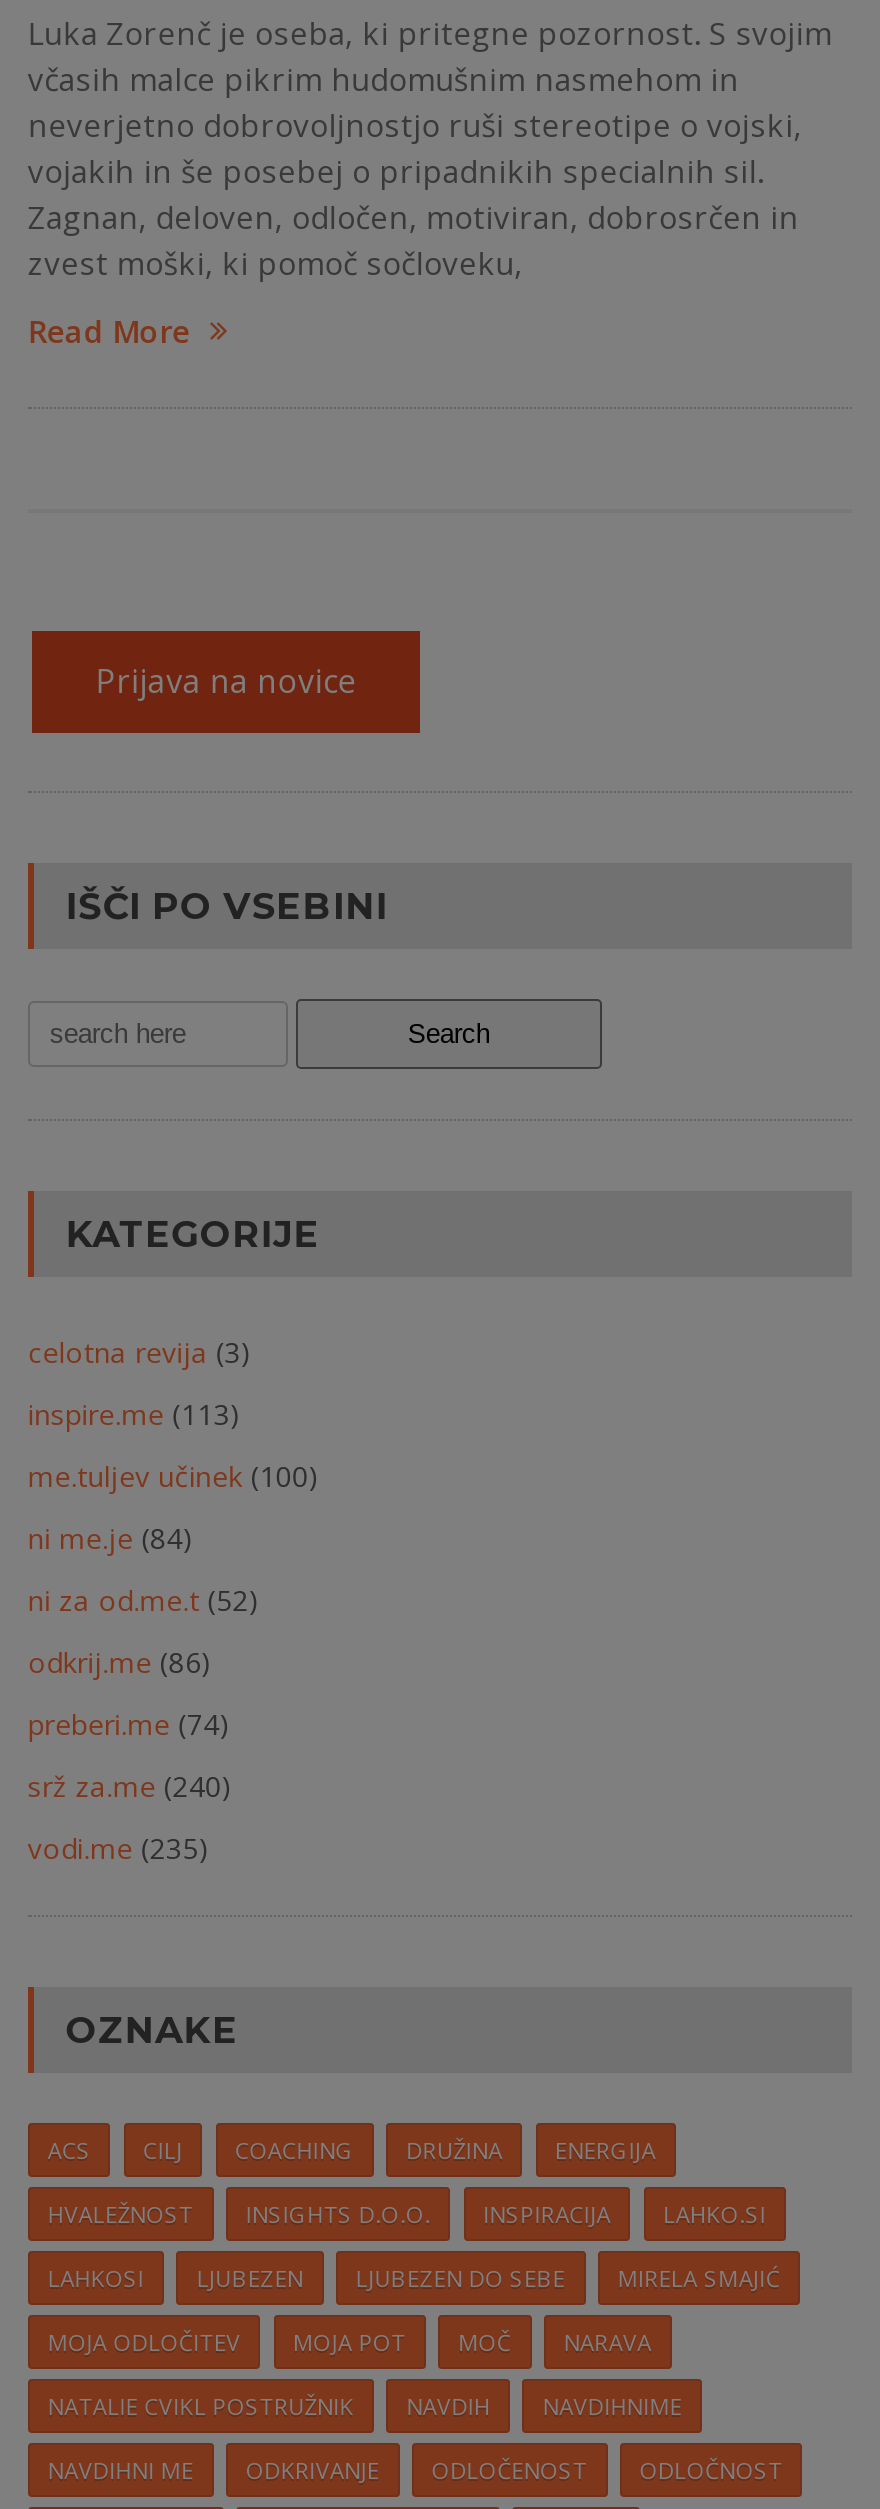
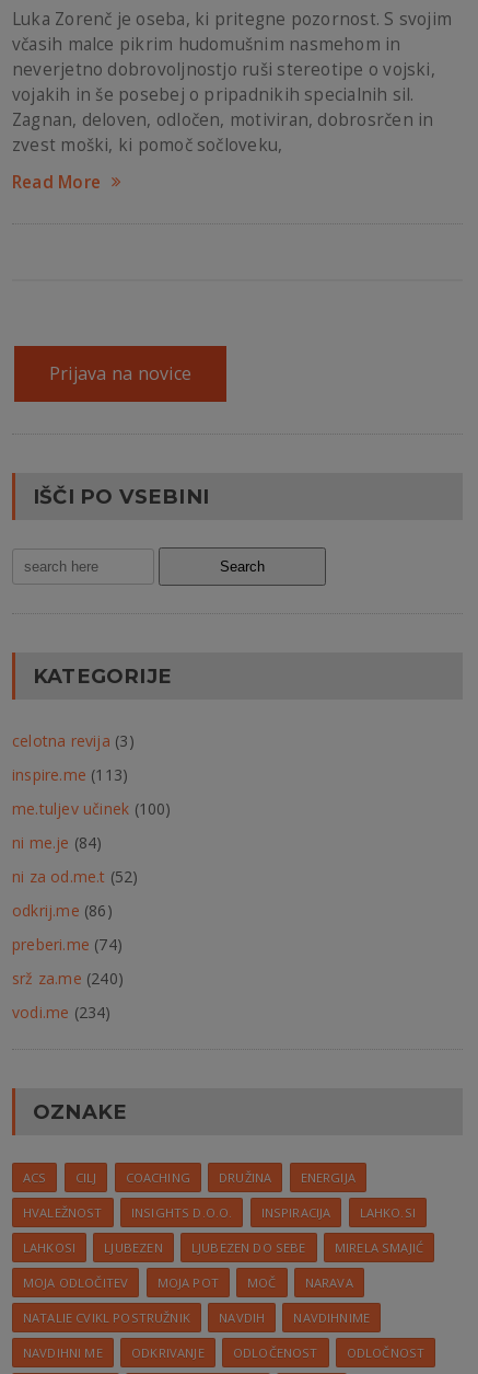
[28,1829,209,1867] vodi.me (235) -> [12,1002,111,1023] vodi.me (234)

